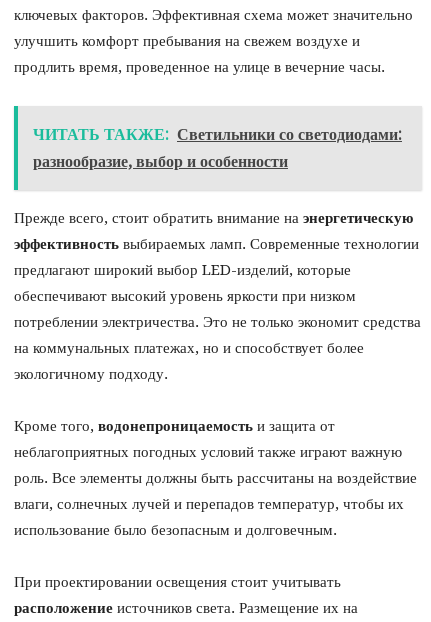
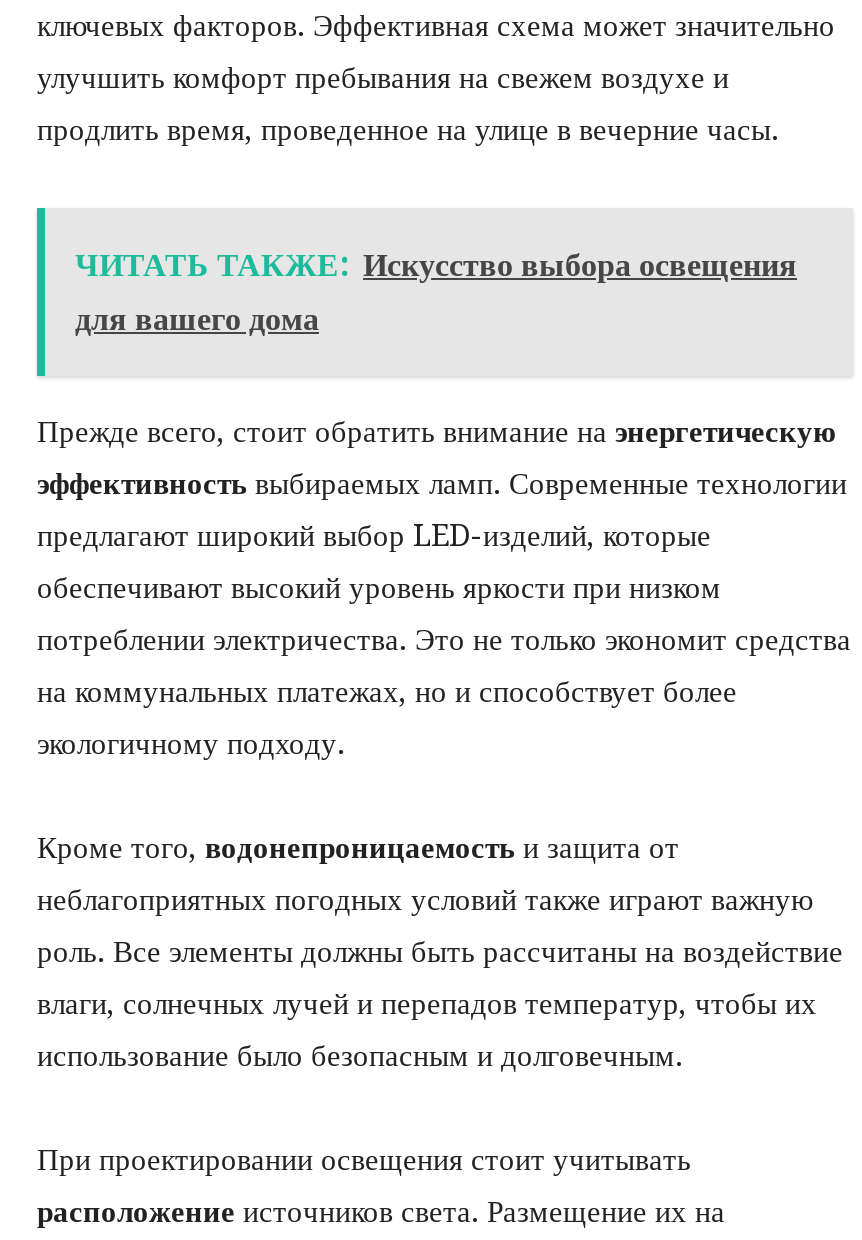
[33,125,402,171] ЧИТАТЬ ТАКЖЕ: Светильники со светодиодами: | разнообразие, выбор и особенности -> [75,246,797,338] ЧИТАТЬ ТАКЖЕ: Искусство выбора освещения | для вашего дома

